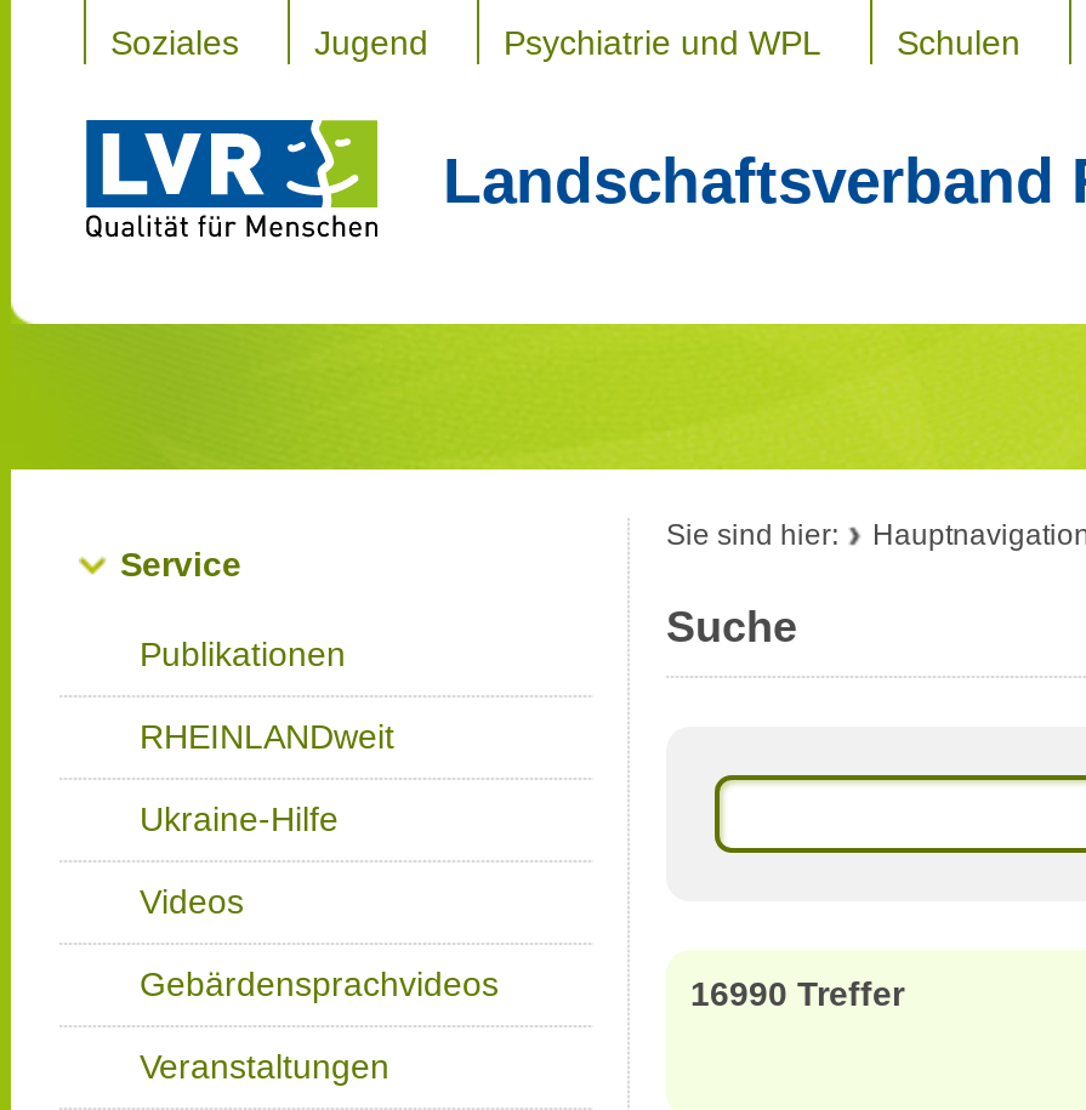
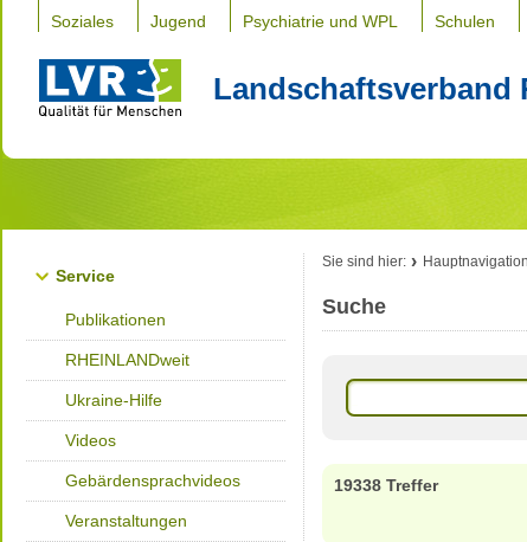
[690,974,904,1013] 16990 Treffer -> [334,476,438,495] 19338 Treffer

